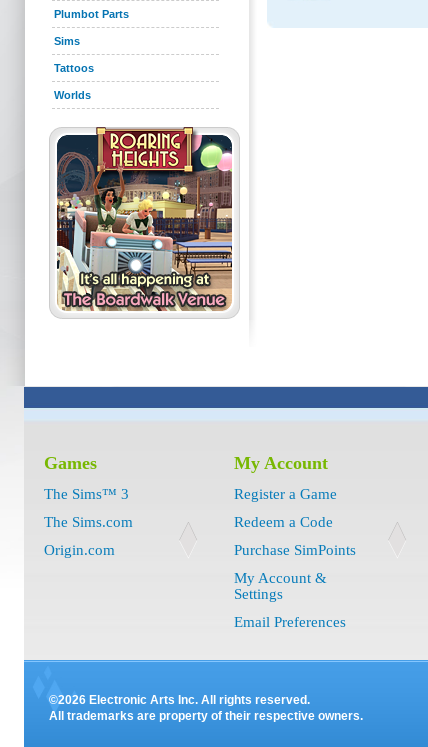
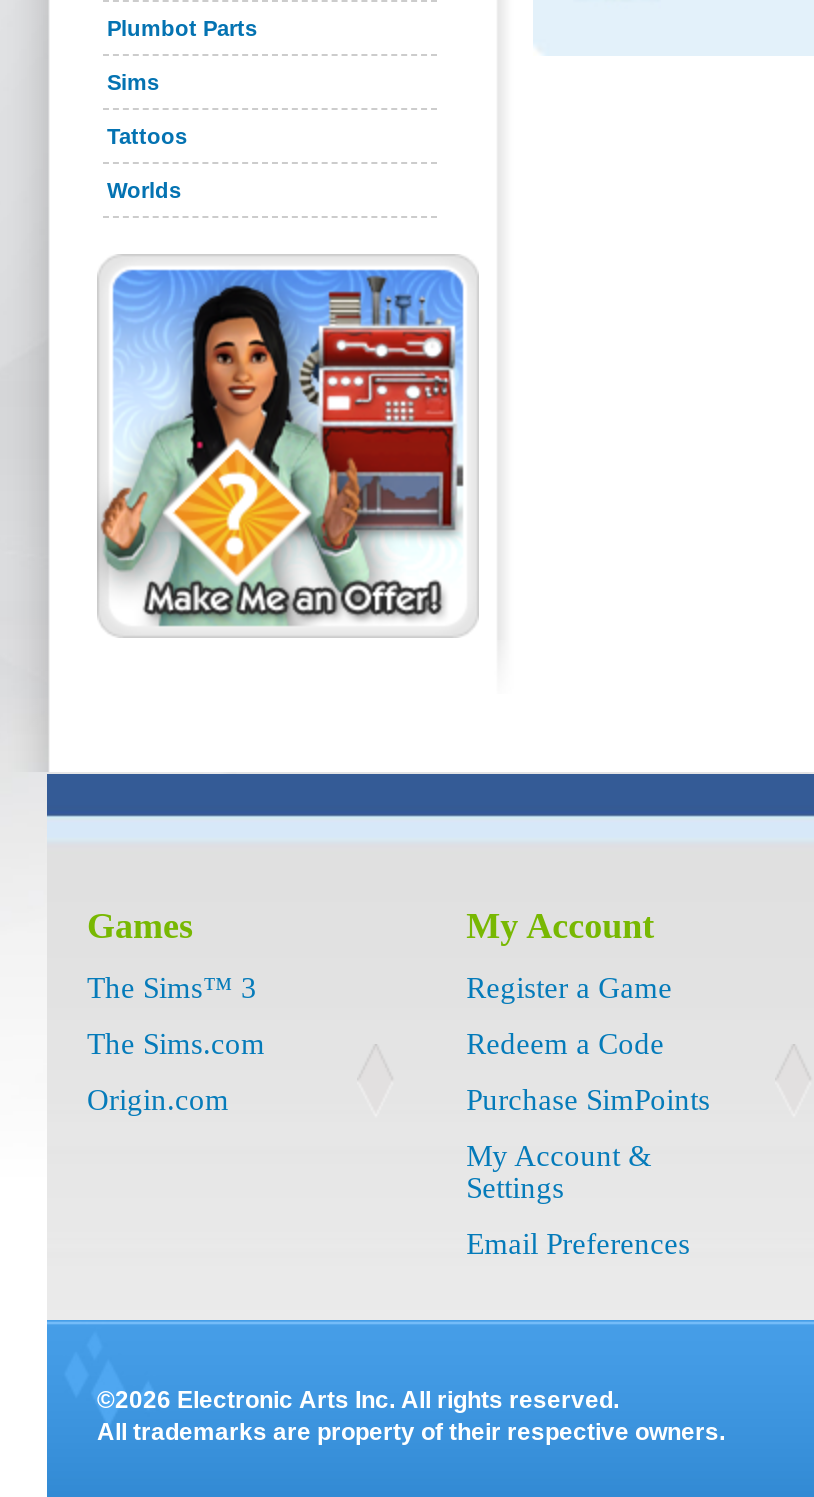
[51,126,233,313] [image] -> [99,254,465,628] [image]

